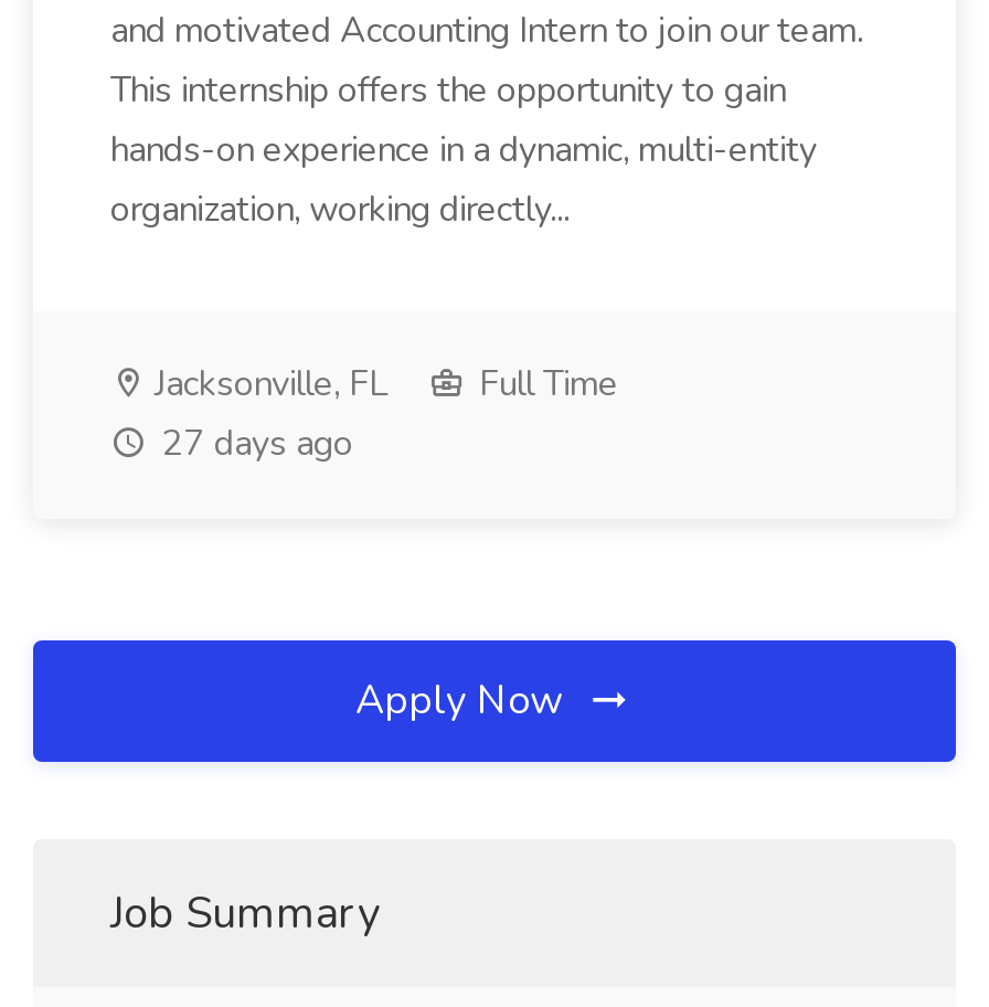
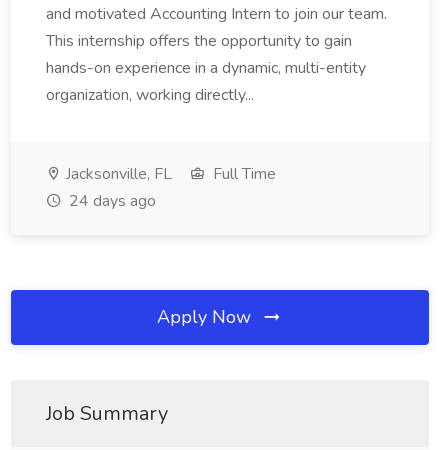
[152,420,353,468] 27 days ago -> [65,190,156,212] 24 days ago

